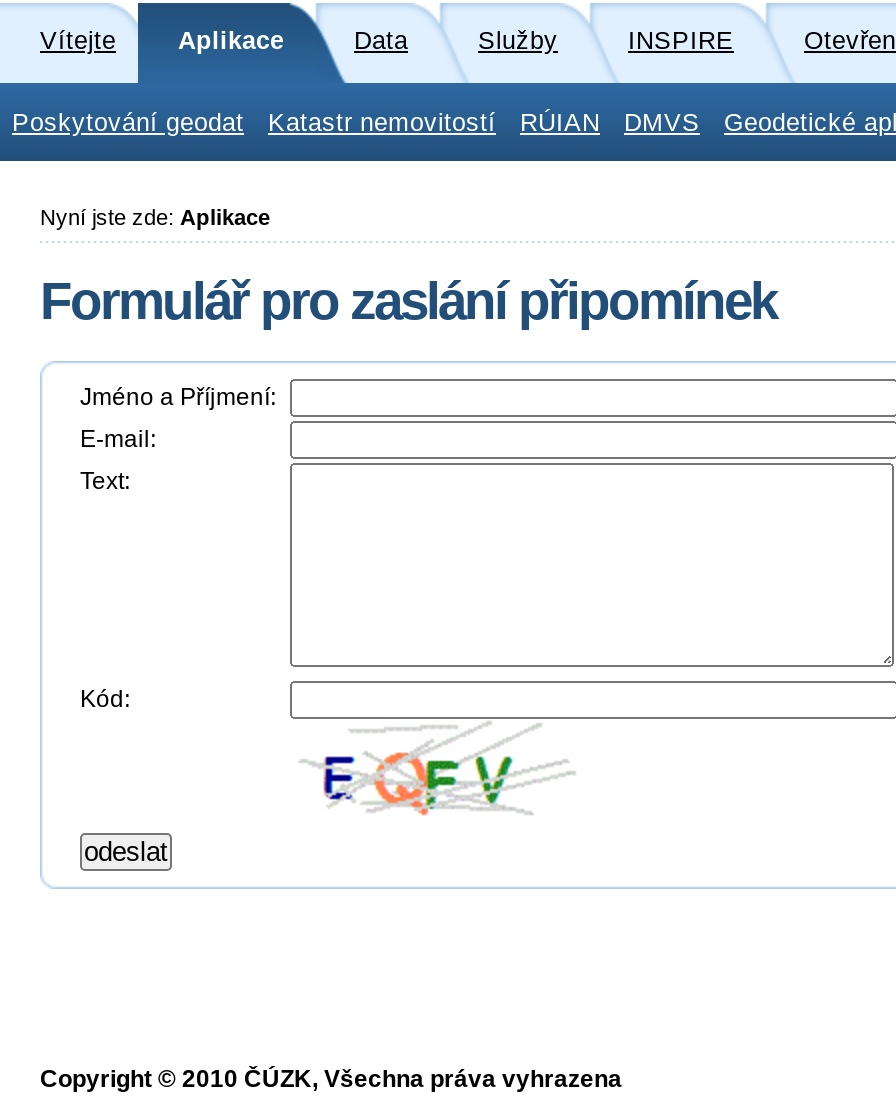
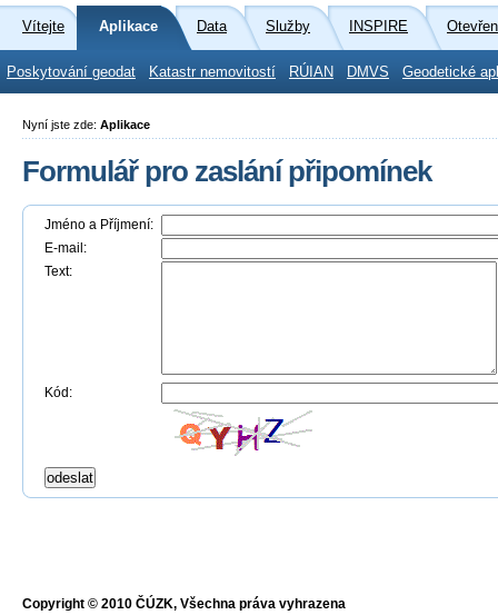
[302,725,574,817] [image] -> [175,409,311,456] [image]

